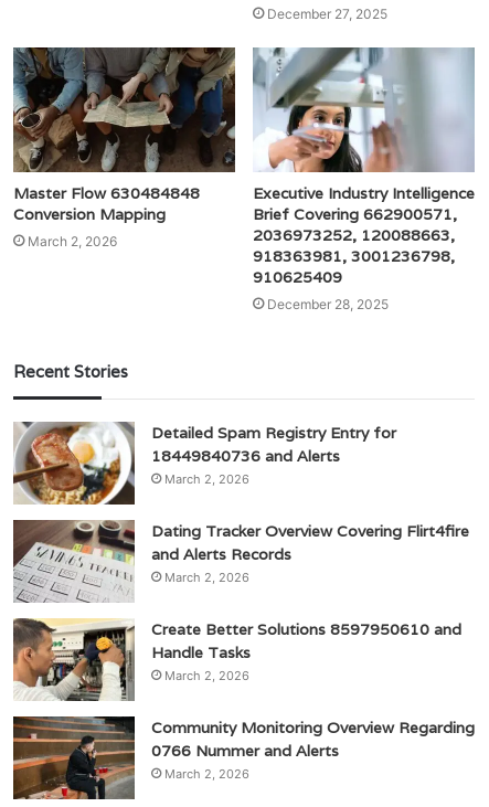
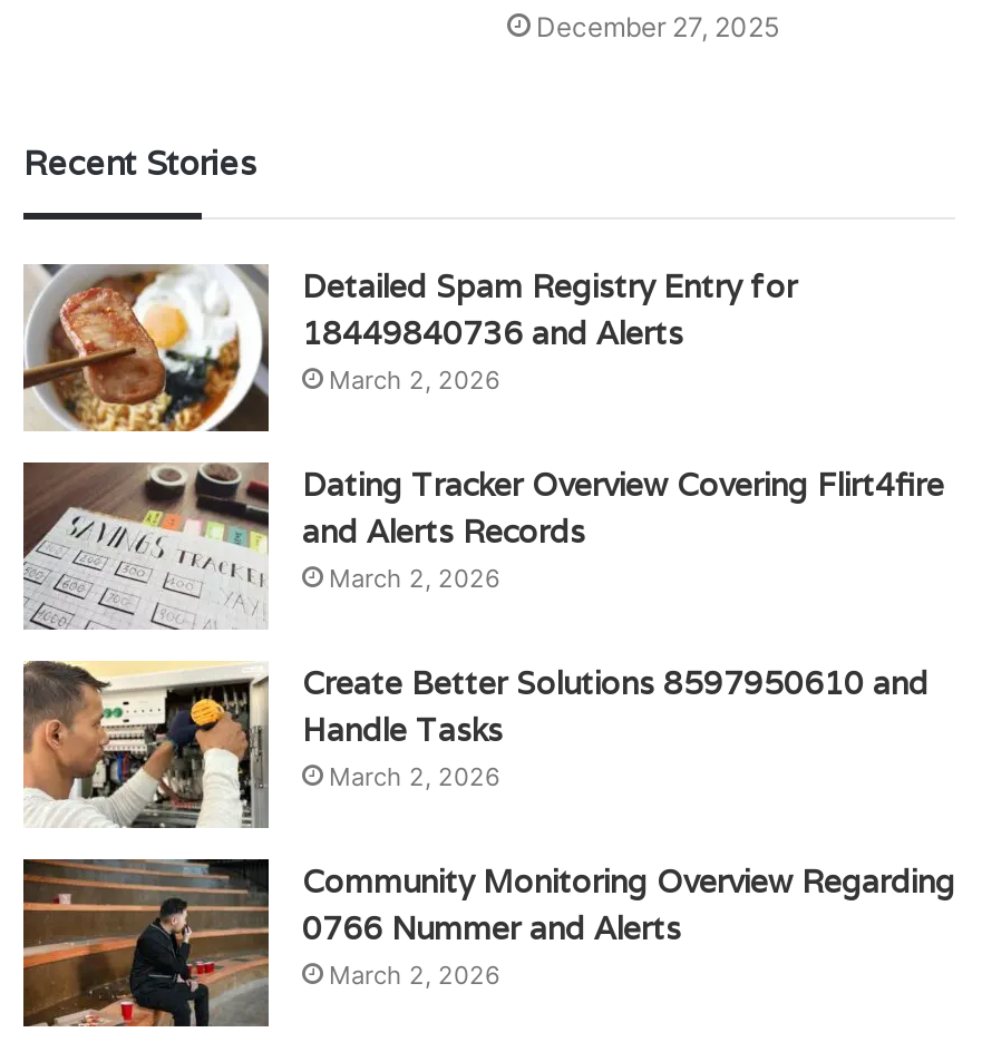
[12,46,236,249] [image] | Master Flow 630484848 | Conversion Mapping | March 2, 2026 -> none
[252,46,476,312] [image] | Executive Industry Intelligence | Brief Covering 662900571, | 2036973252, 120088663, | 918363981, 3001236798, | 910625409 | December 28, 2025 -> none

